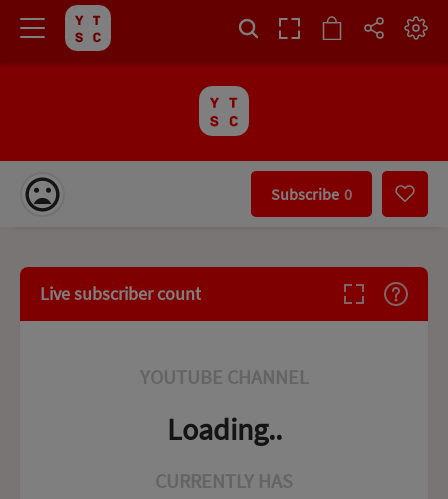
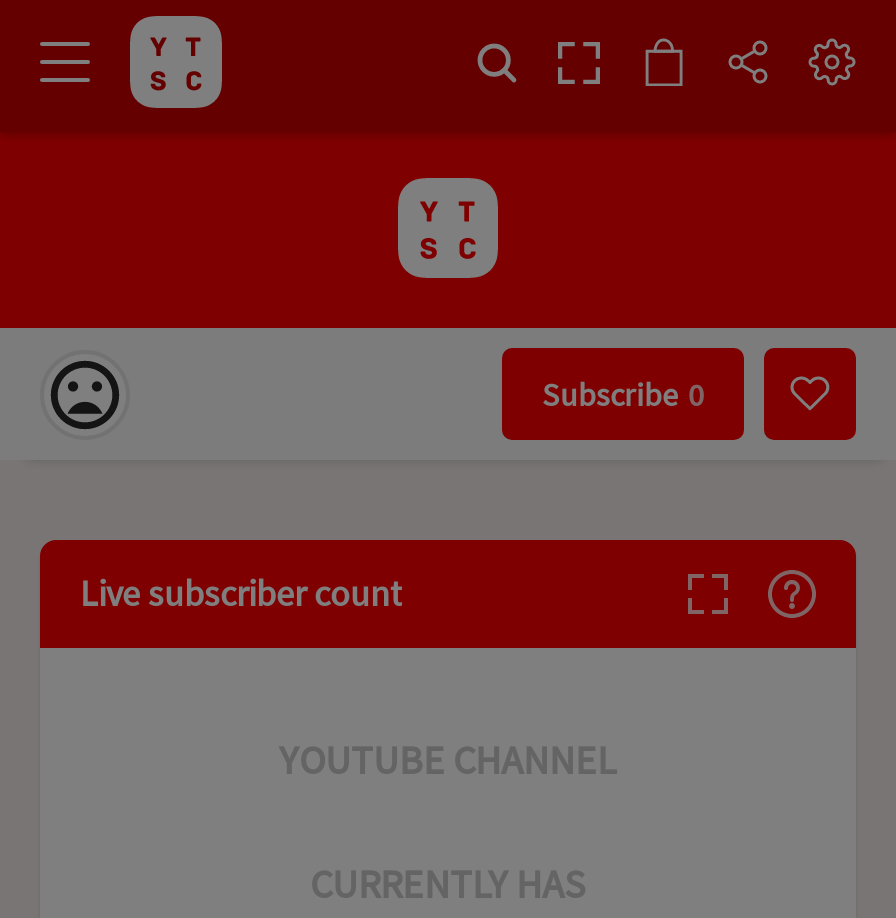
[166,410,281,448] Loading.. -> none

